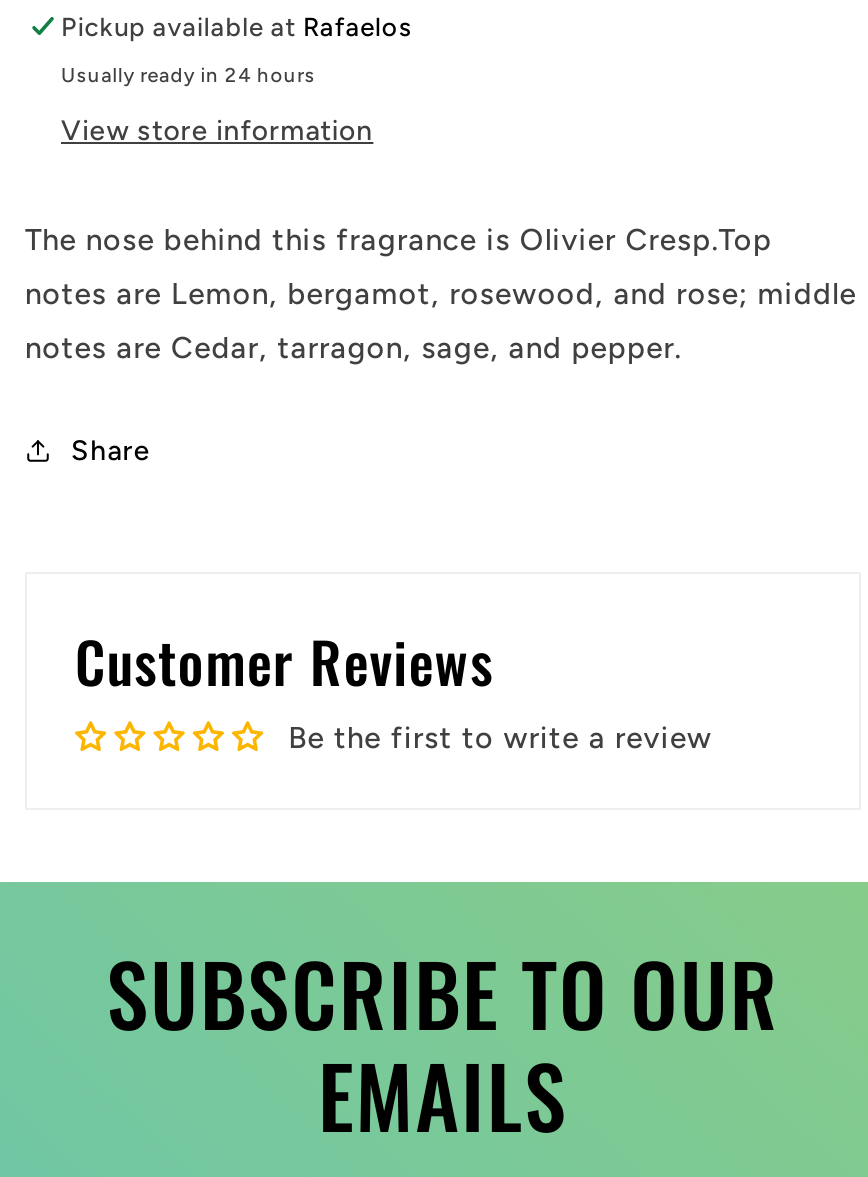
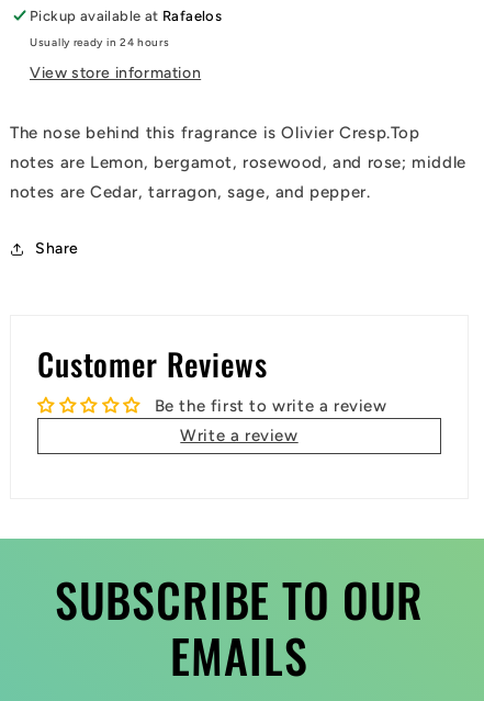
none -> [180,426,298,445] Write a review

